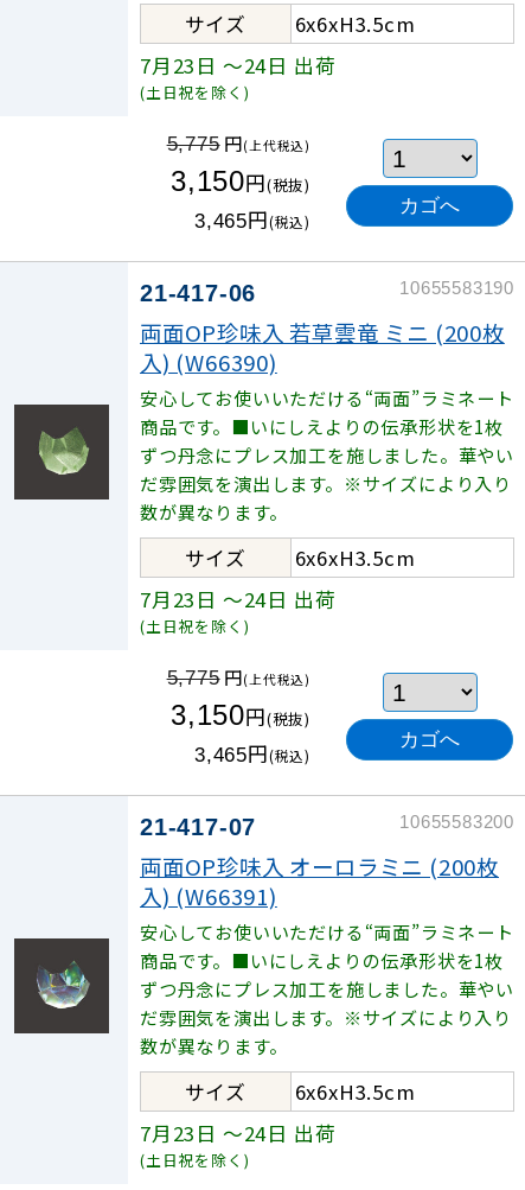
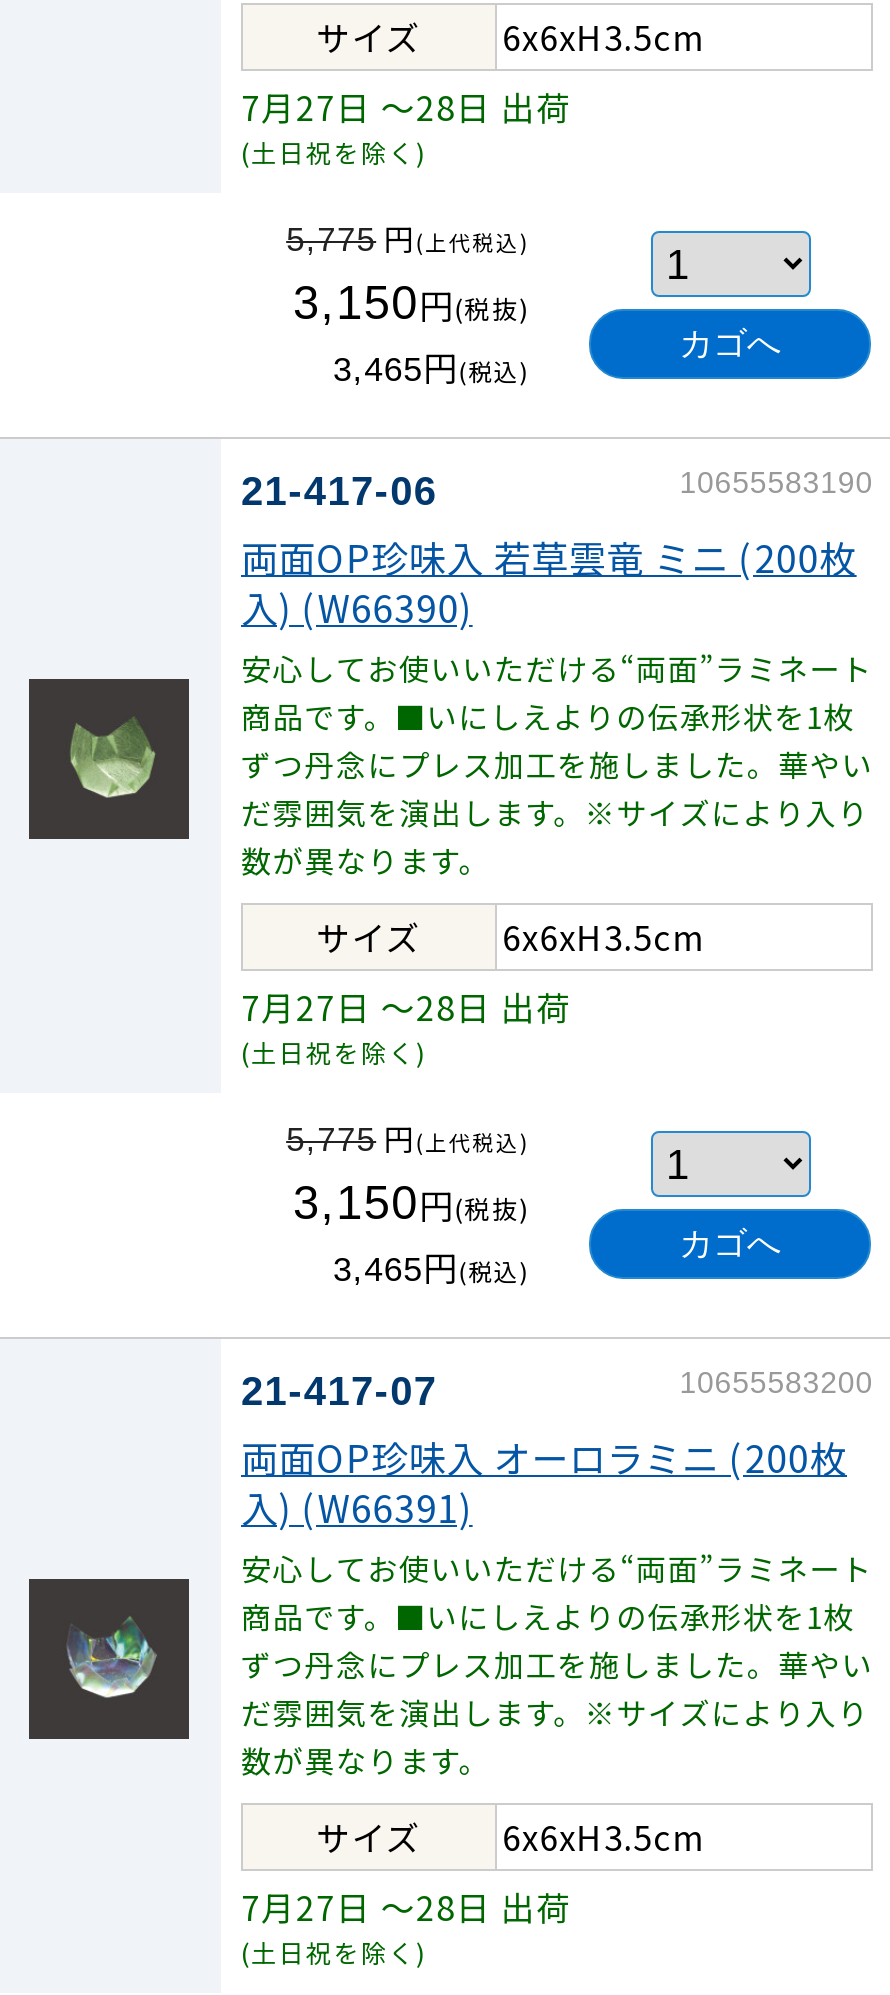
[140,51,336,79] 7月23日～24日出荷 -> [241,83,572,131] 7月27日～28日出荷
[140,585,336,613] 7月23日～24日出荷 -> [241,983,572,1031] 7月27日～28日出荷
[140,1119,336,1147] 7月23日～24日出荷 -> [241,1883,572,1931] 7月27日～28日出荷

